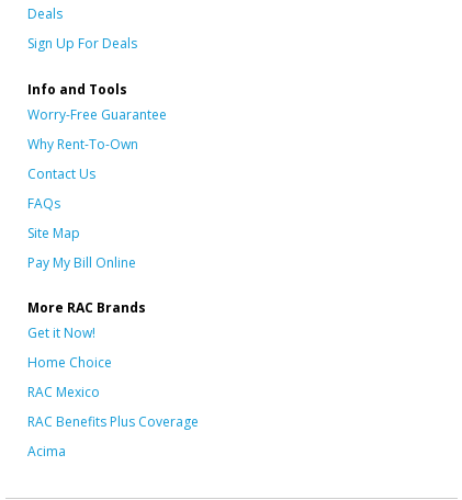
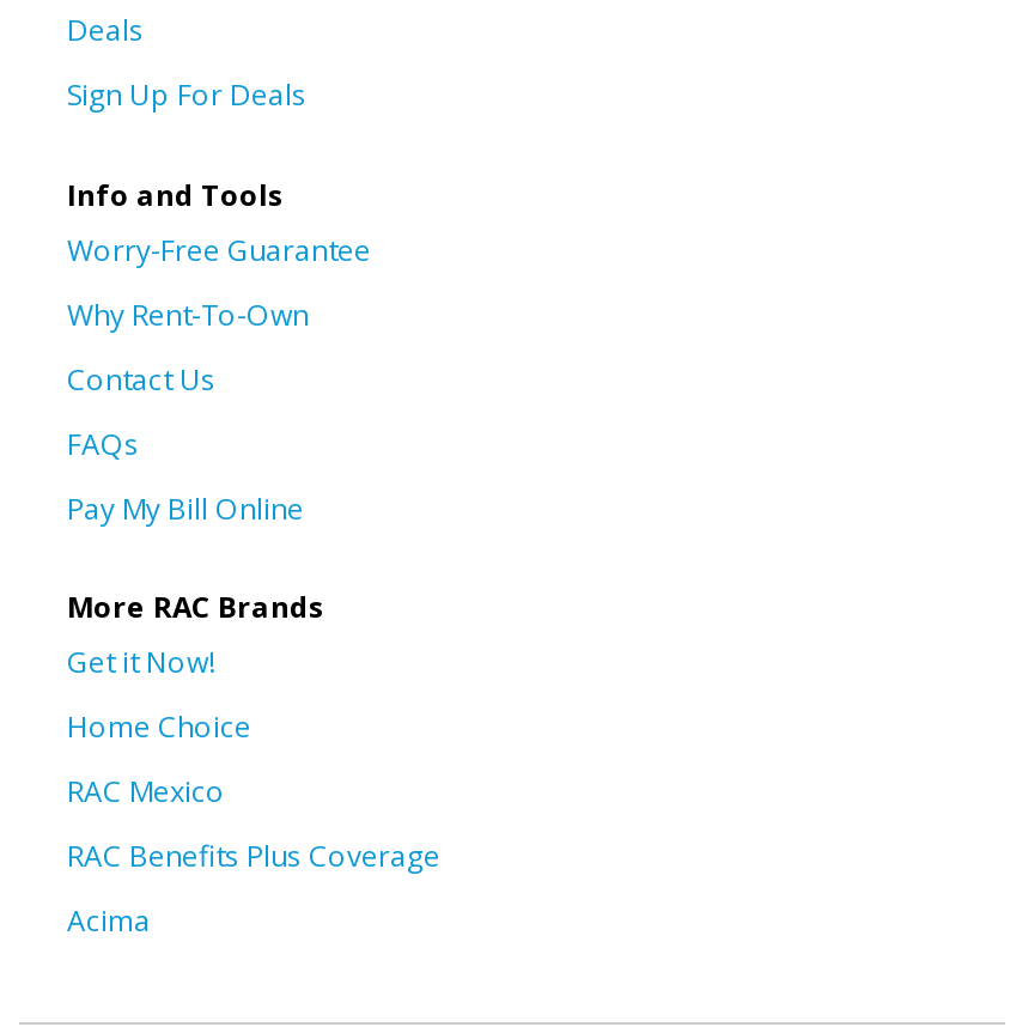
[27,223,80,242] Site Map -> none

